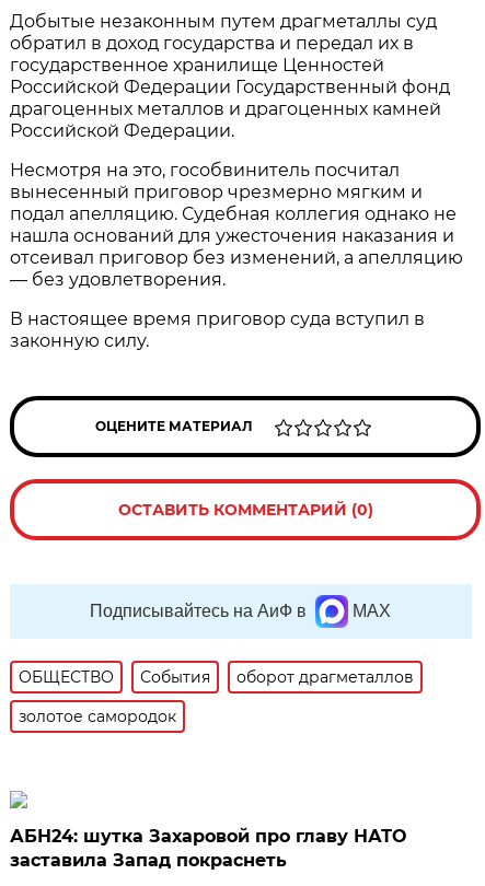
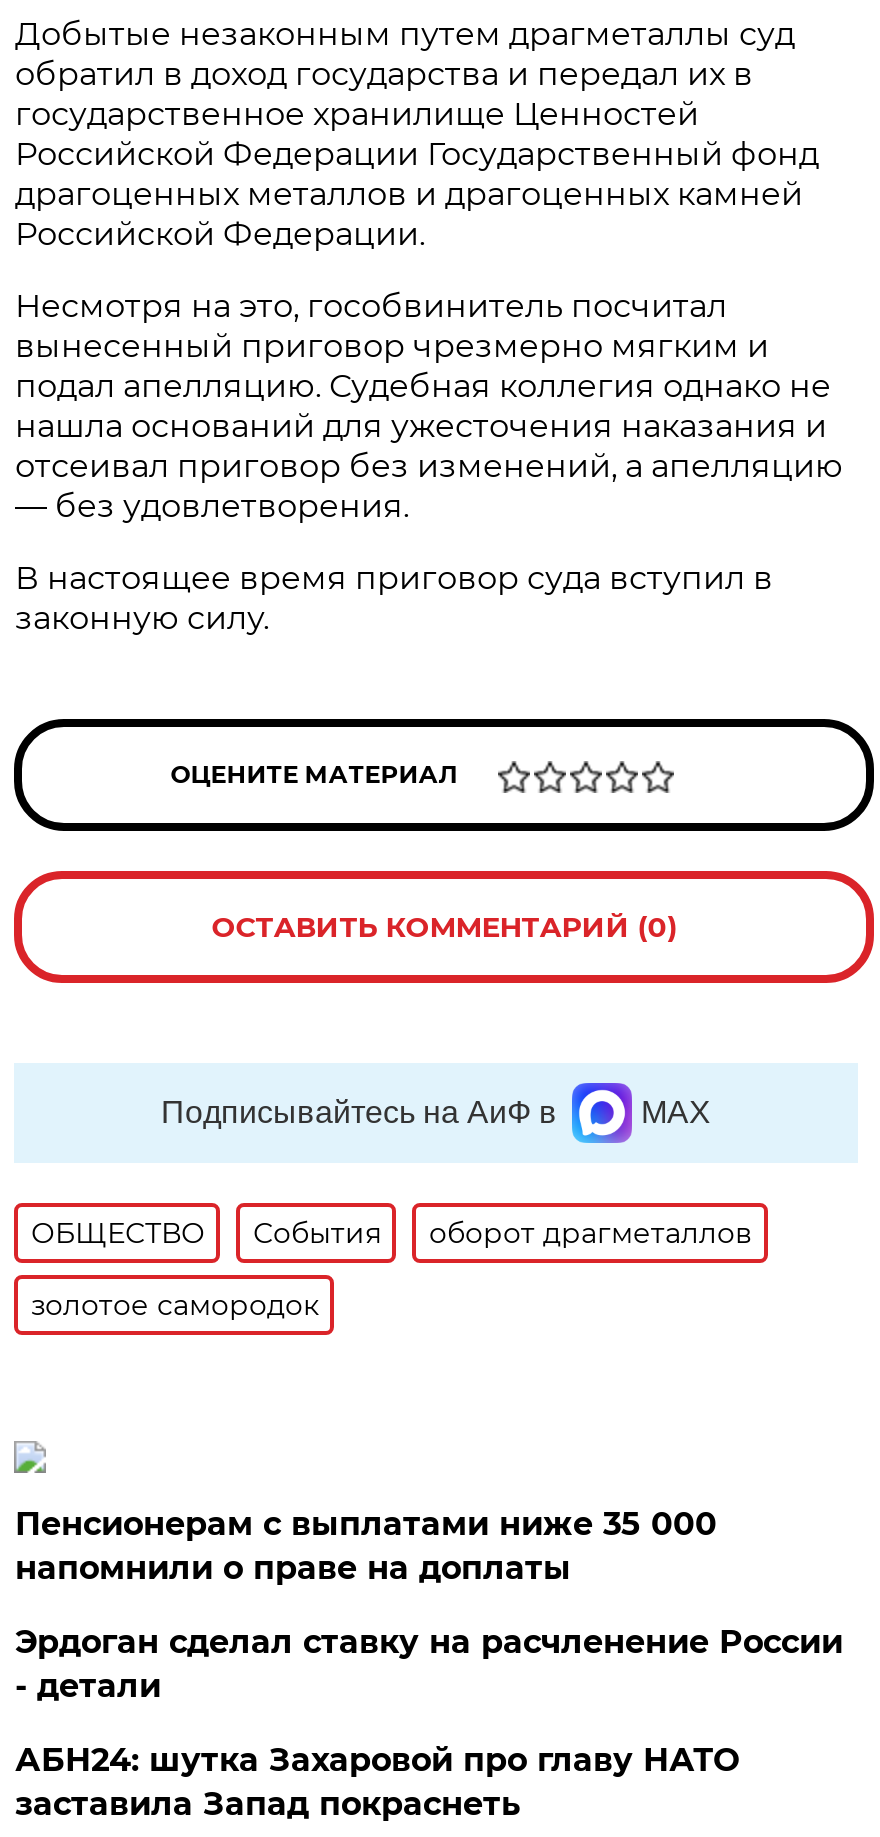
none -> [15,1505,843,1705] Пенсионерам с выплатами ниже 35 000 | напомнили о праве на доплаты | Эрдоган сделал ставку на расчленение России | - детали

